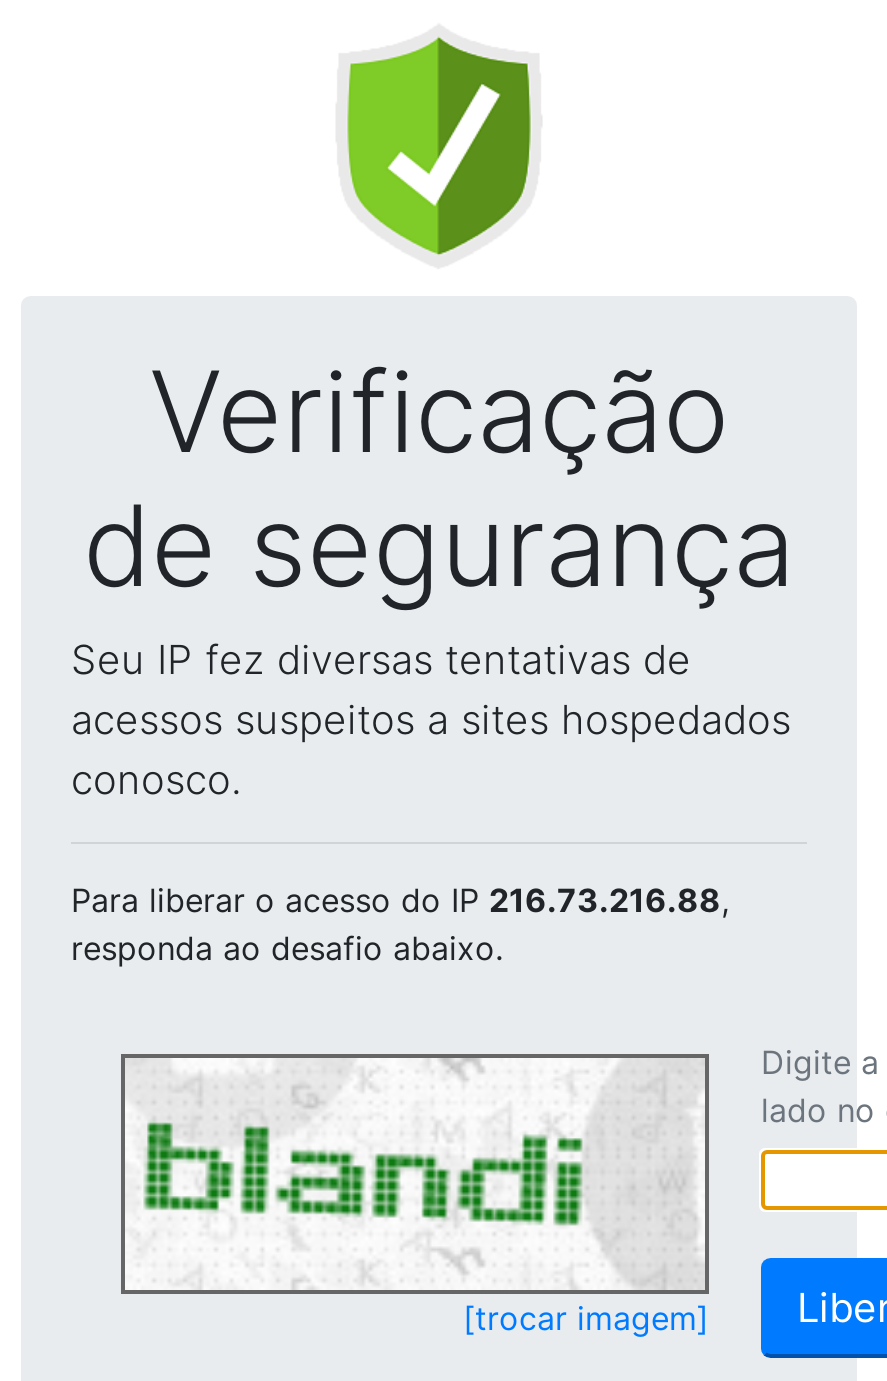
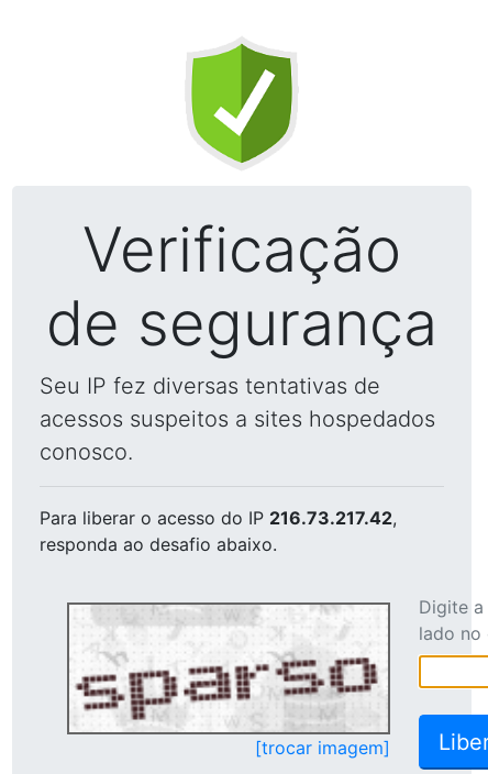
[71,880,729,920] Para liberar o acesso do IP 216.73.216.88, -> [40,507,397,529] Para liberar o acesso do IP 216.73.217.42,
[137,1062,697,1288] [image] -> [75,607,384,730] [image]

